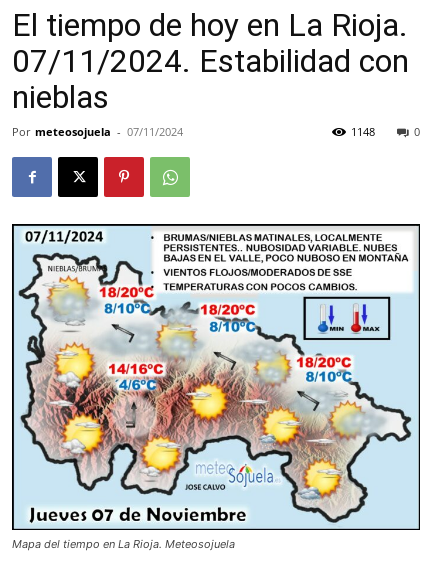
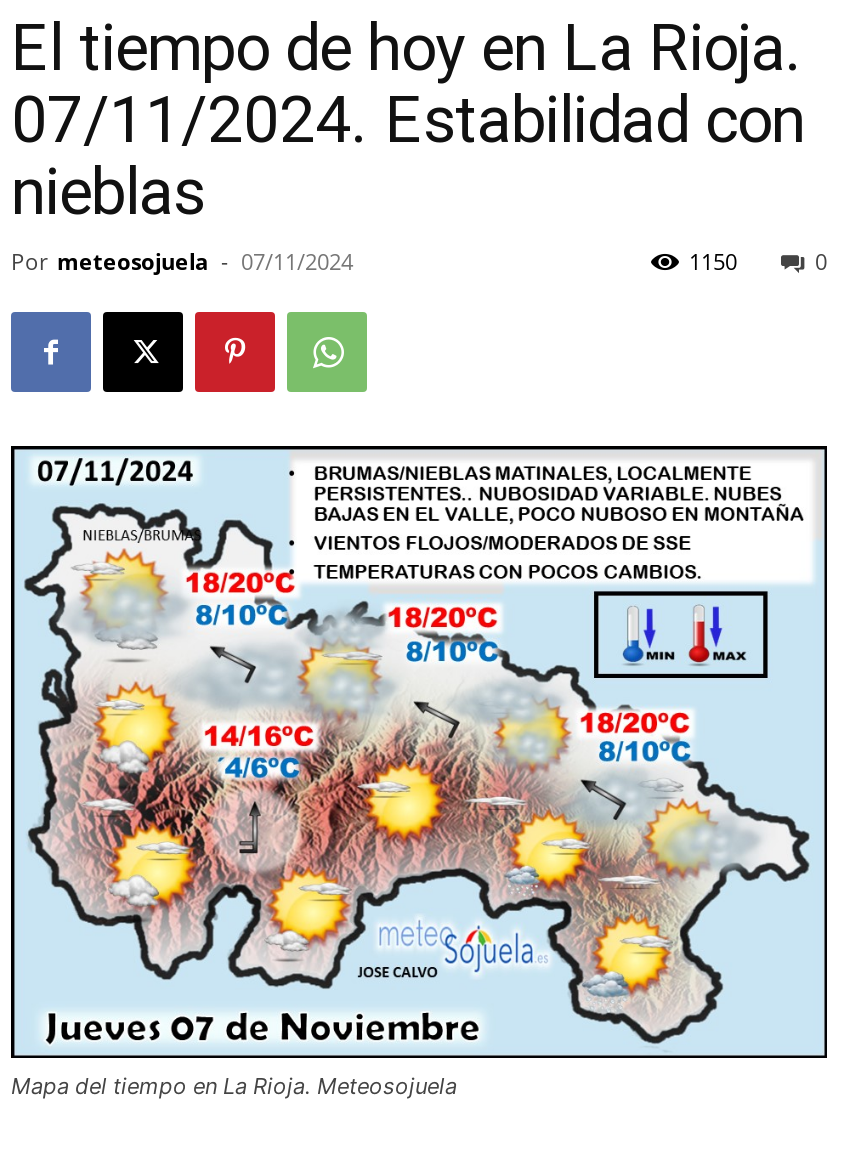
[351,124,375,139] 1148 -> [689,246,737,276] 1150

